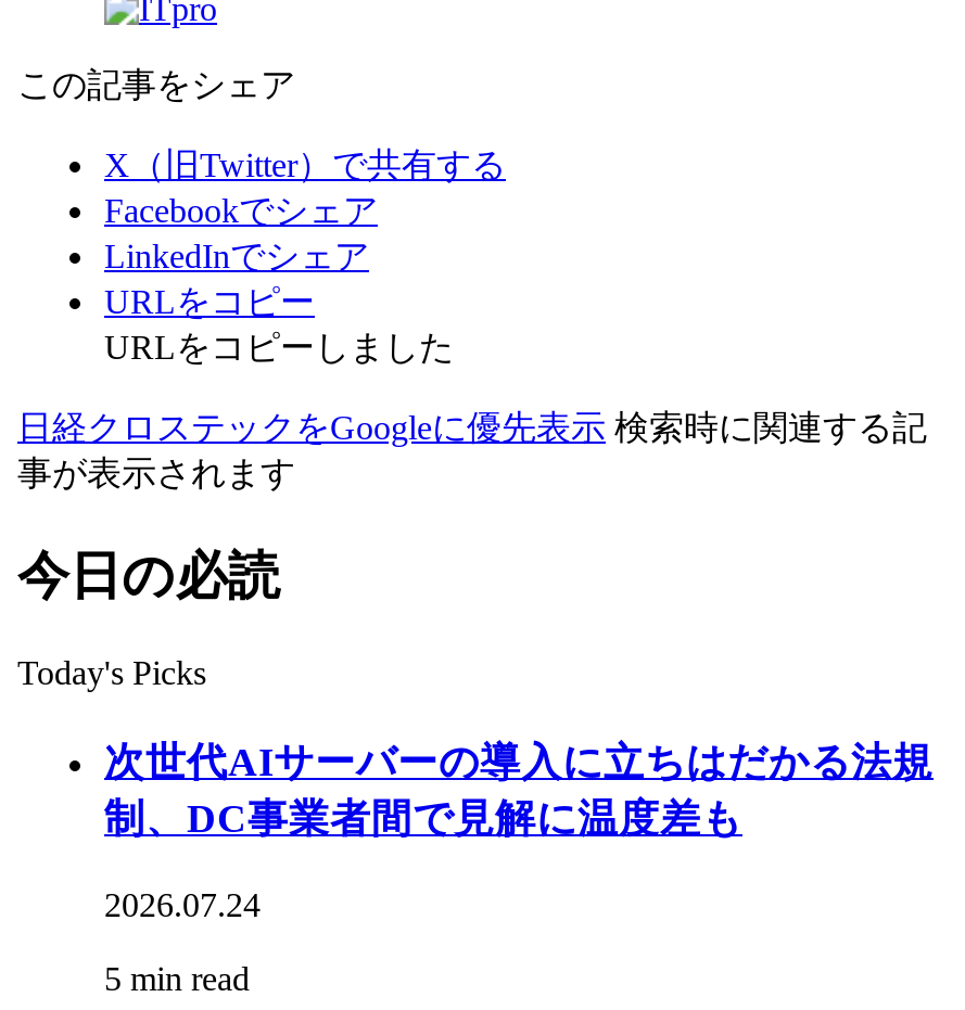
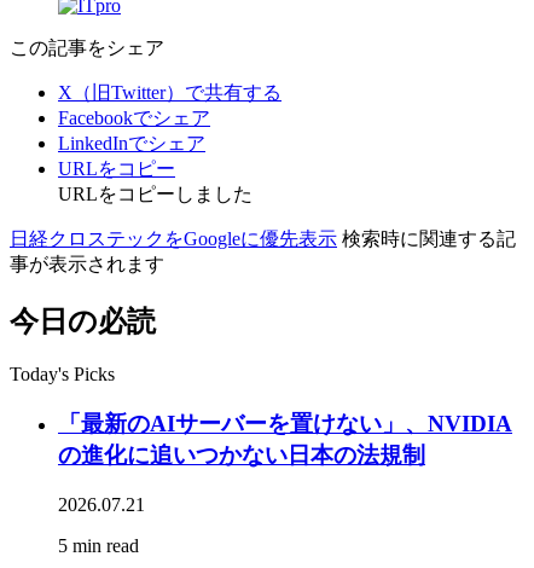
[104,738,934,840] 次世代AIサーバーの導入に立ちはだかる法規 | 制、DC事業者間で見解に温度差も -> [58,411,512,468] 「最新のAIサーバーを置けない」、NVIDIA | の進化に追いつかない日本の法規制
[104,887,261,924] 2026.07.24 -> [58,494,145,515] 2026.07.21

